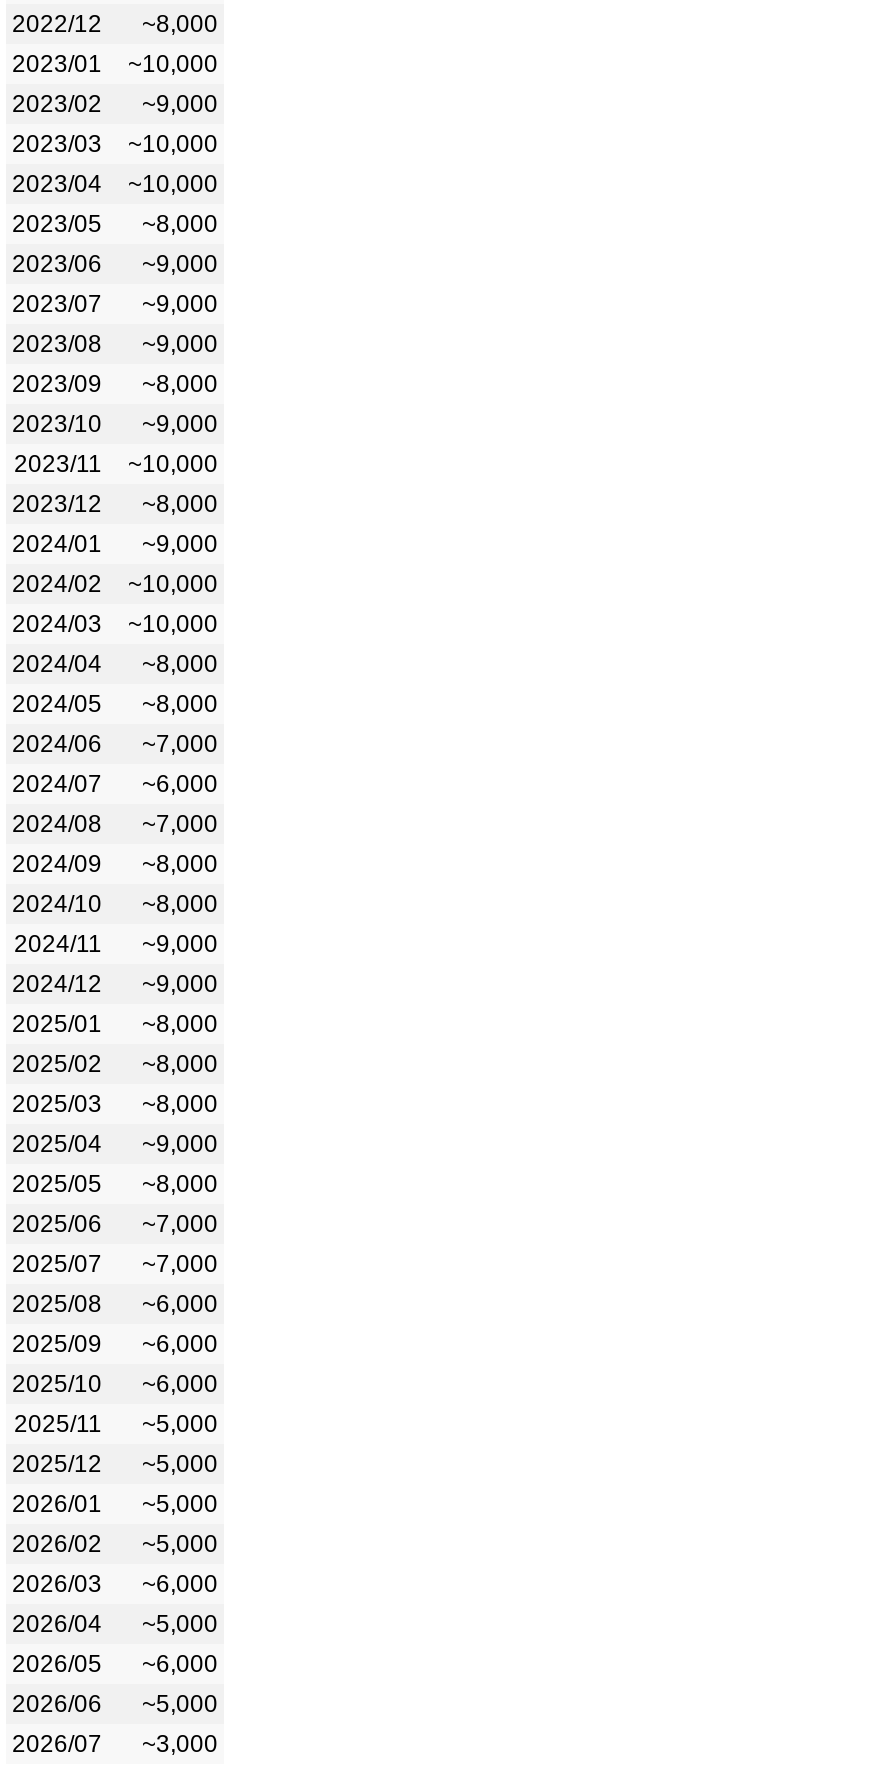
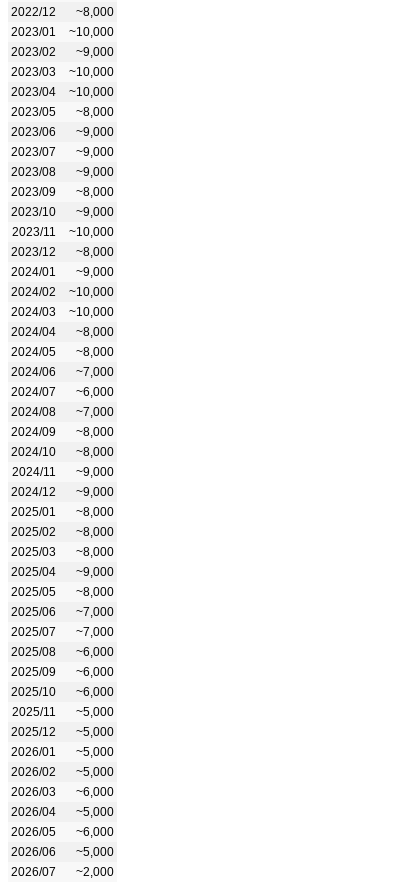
[12,1730,218,1758] 2026/07 ~3,000 -> [11,865,114,879] 2026/07 ~2,000

